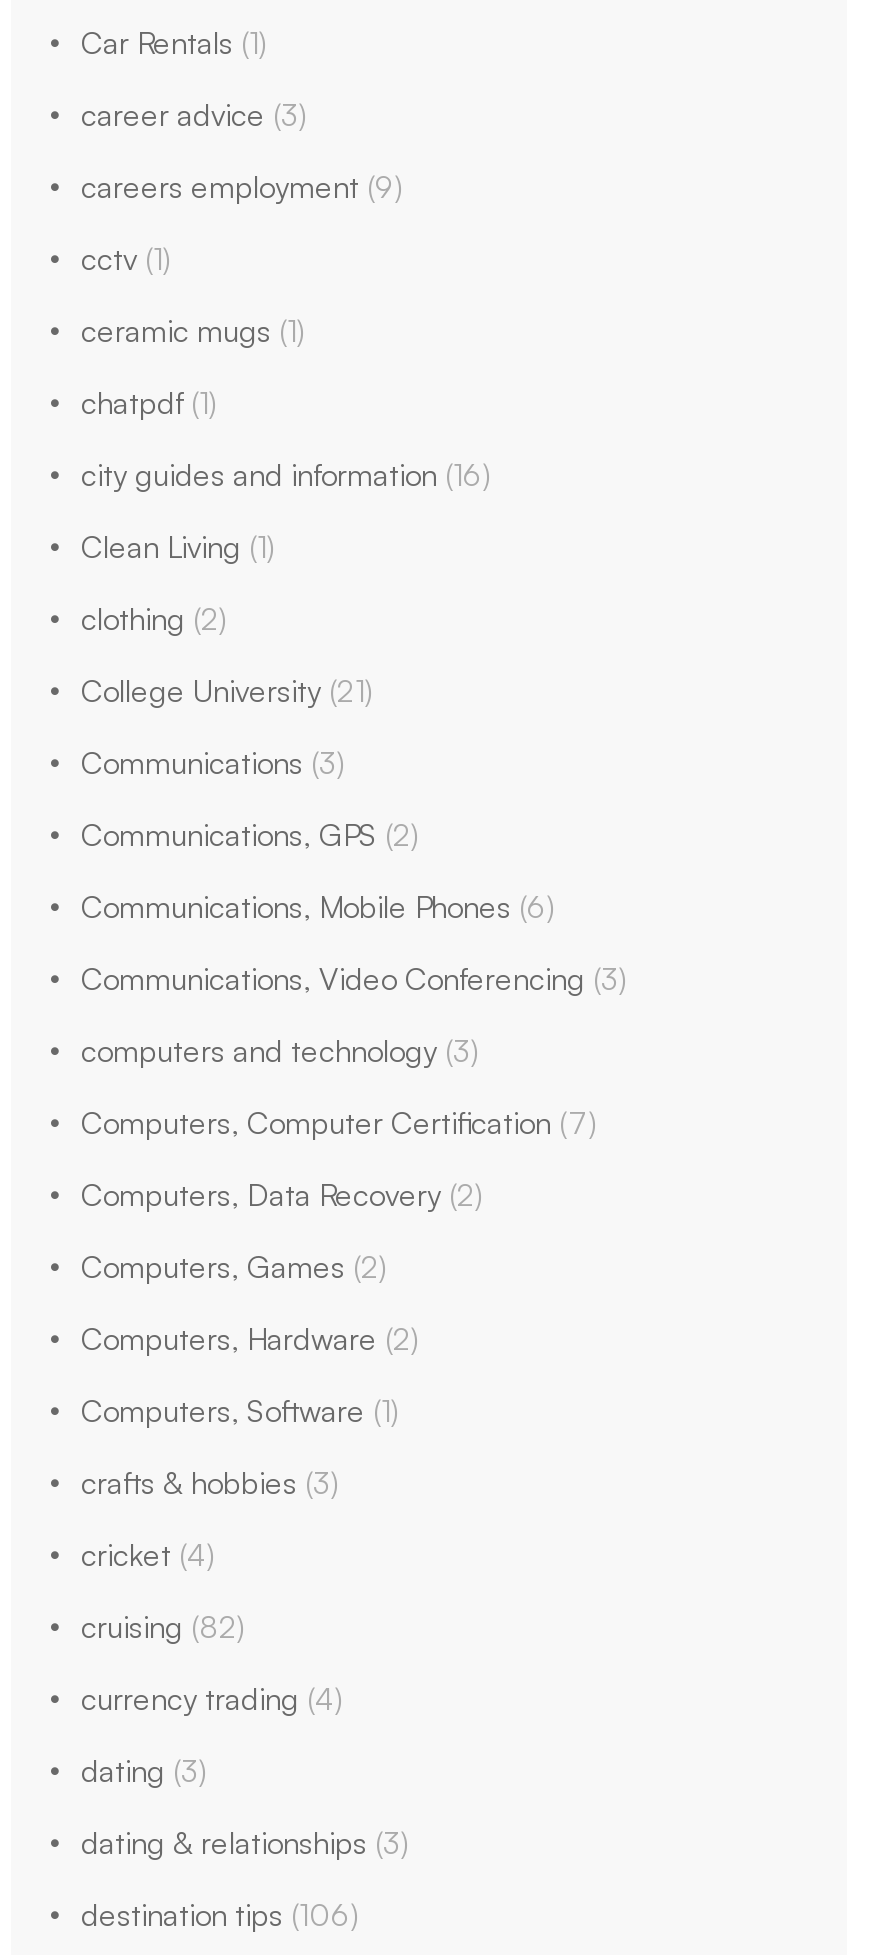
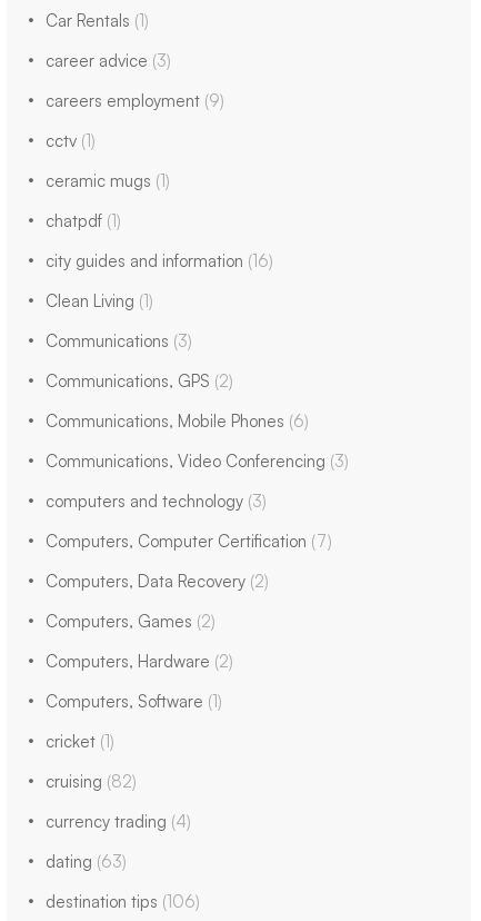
[81,599,373,709] clothing (2) | College University (21) -> none
[81,1463,339,1573] crafts & hobbies (3) | cricket (4) -> [46,730,114,751] cricket (1)
[81,1751,409,1861] dating (3) | dating & relationships (3) -> [46,850,127,872] dating (63)

